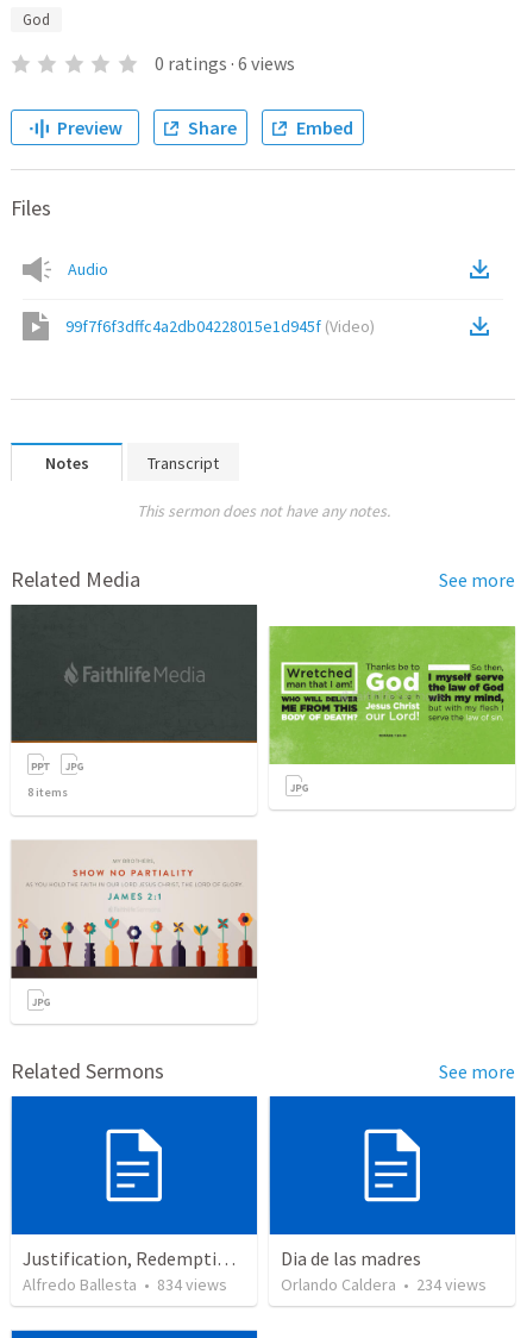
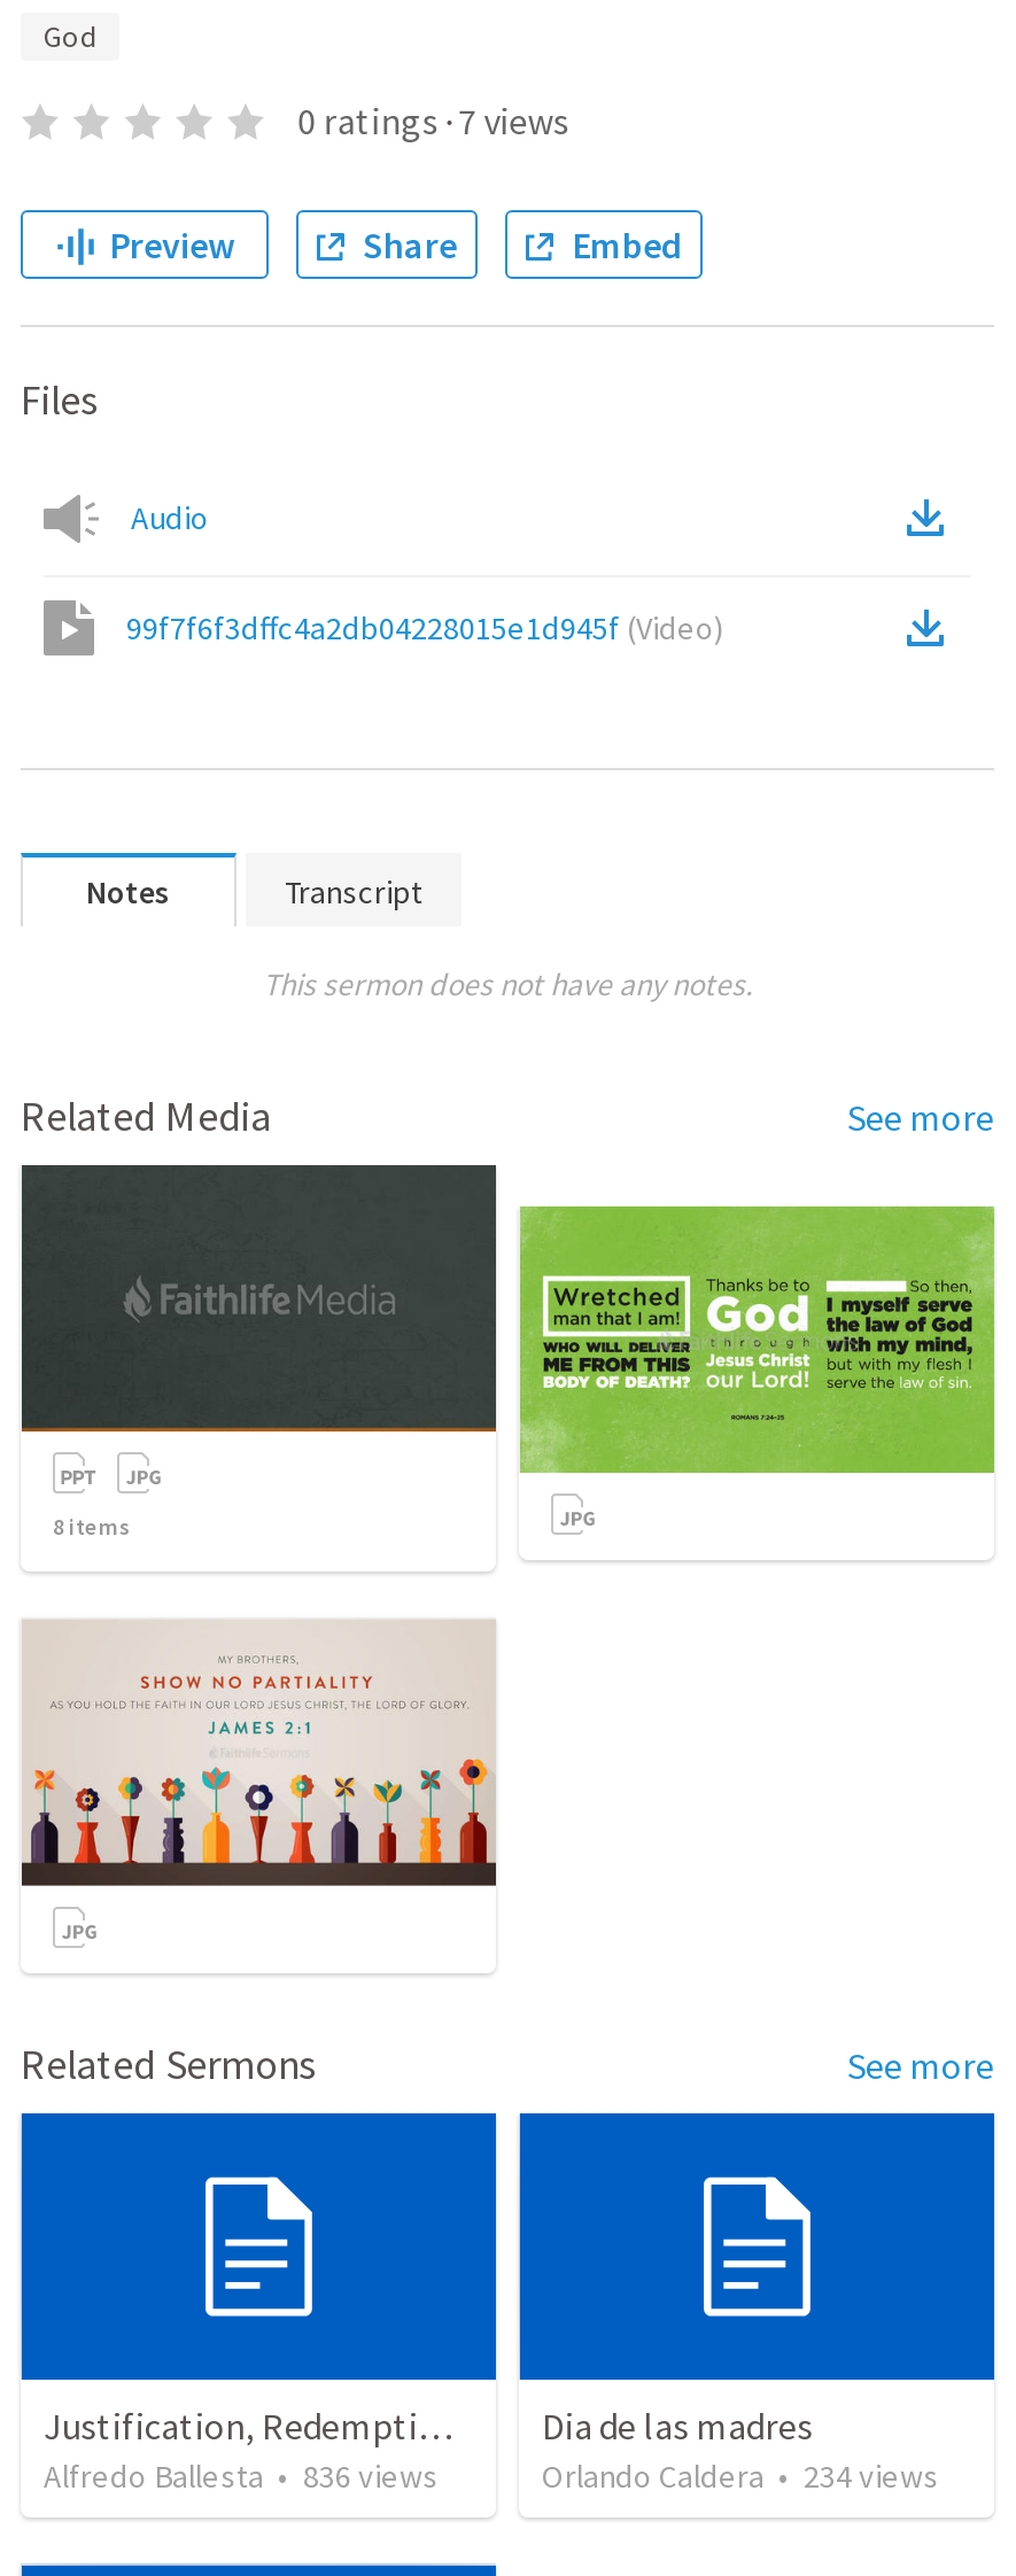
[154,51,295,75] 0 ratings · 6 views -> [298,98,569,143] 0 ratings · 7 views
[23,1274,227,1296] Alfredo Ballesta • 834 views -> [44,2456,439,2497] Alfredo Ballesta • 836 views

